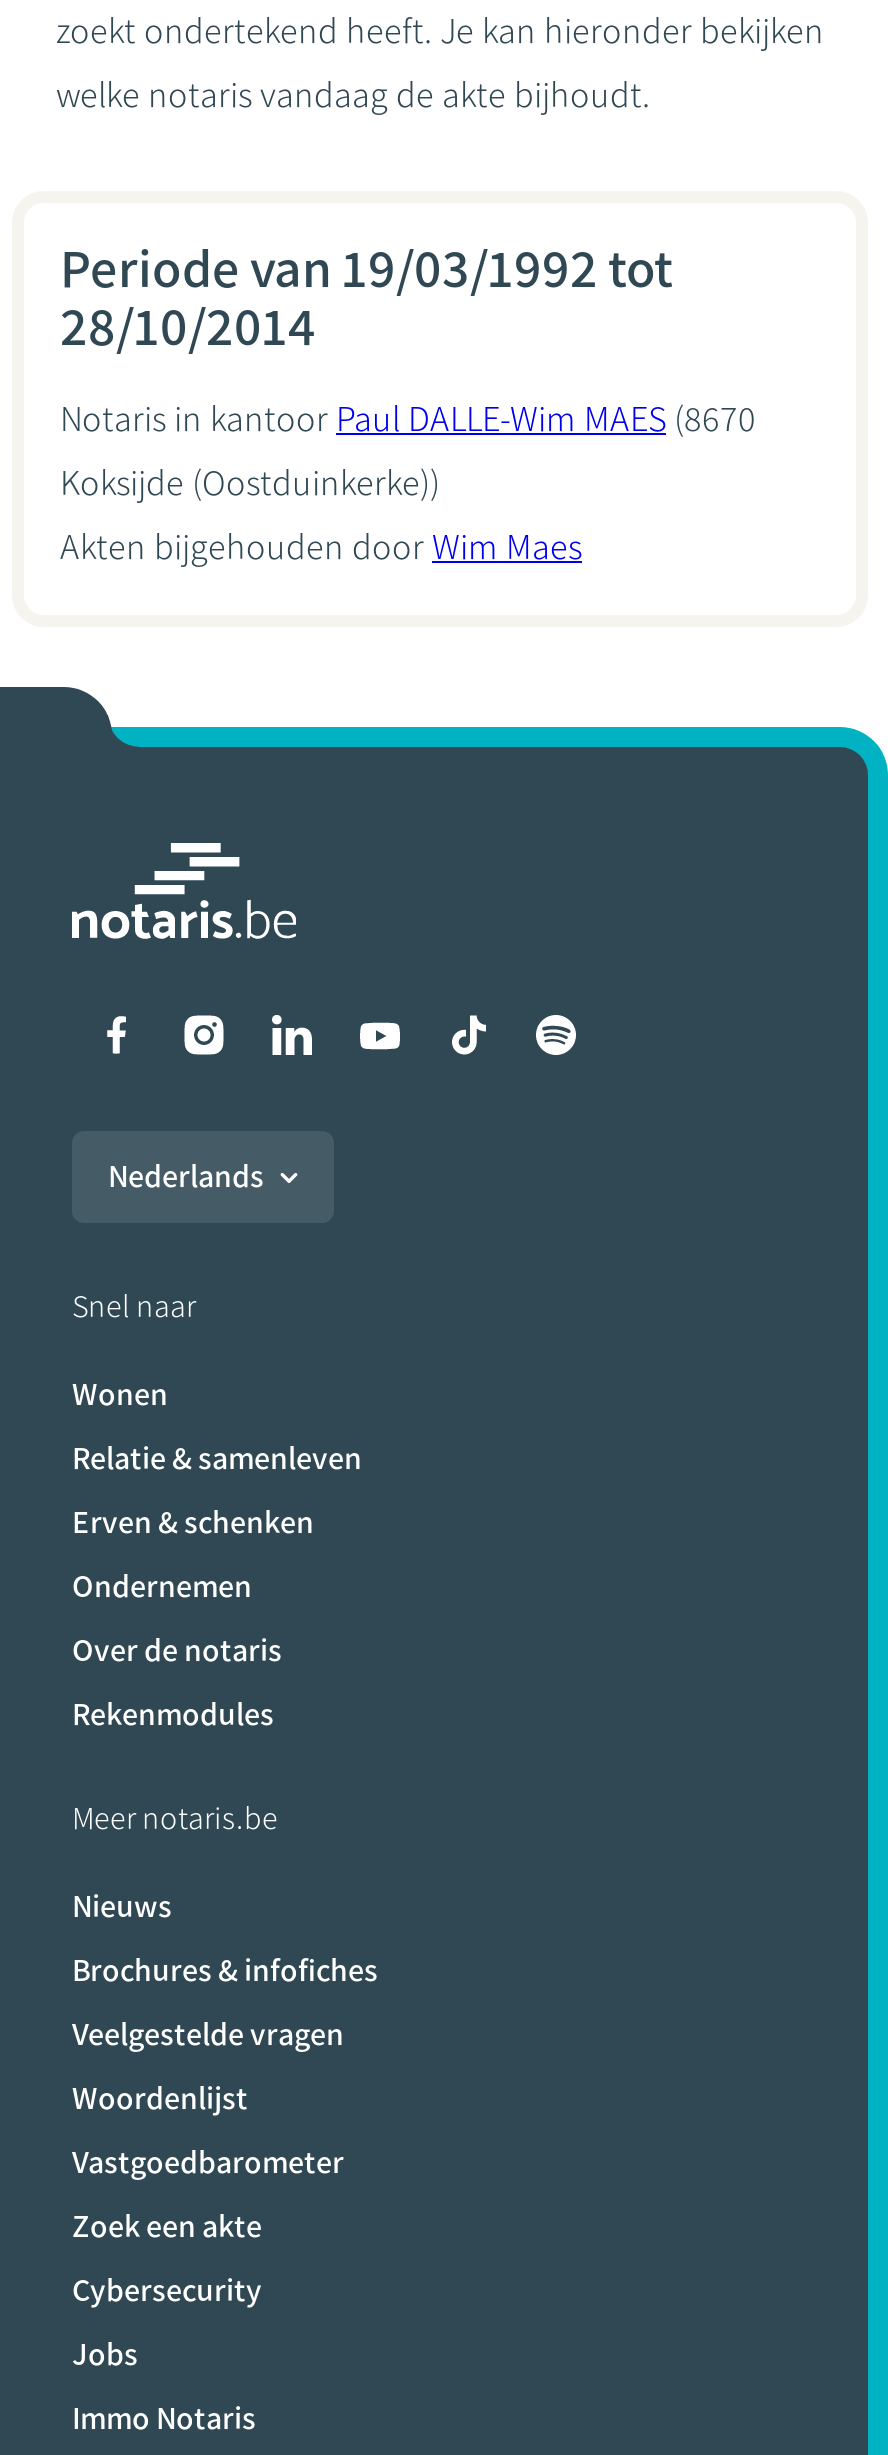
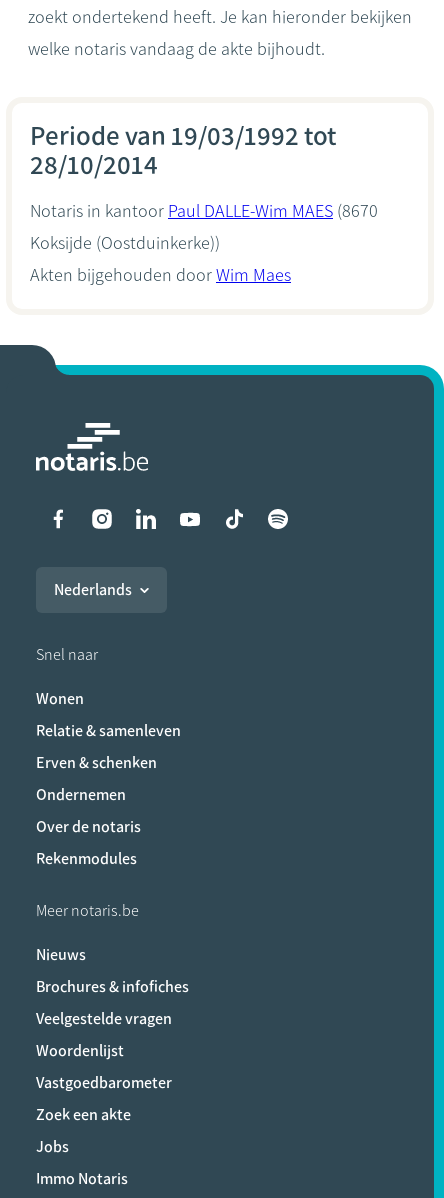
[72,2271,262,2309] Cybersecurity -> none

